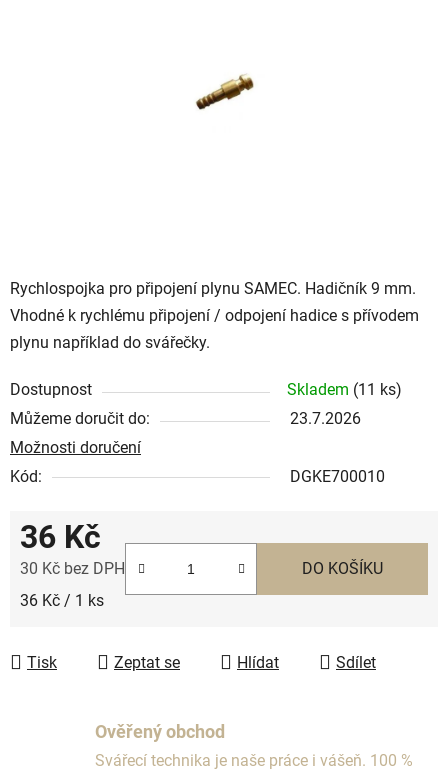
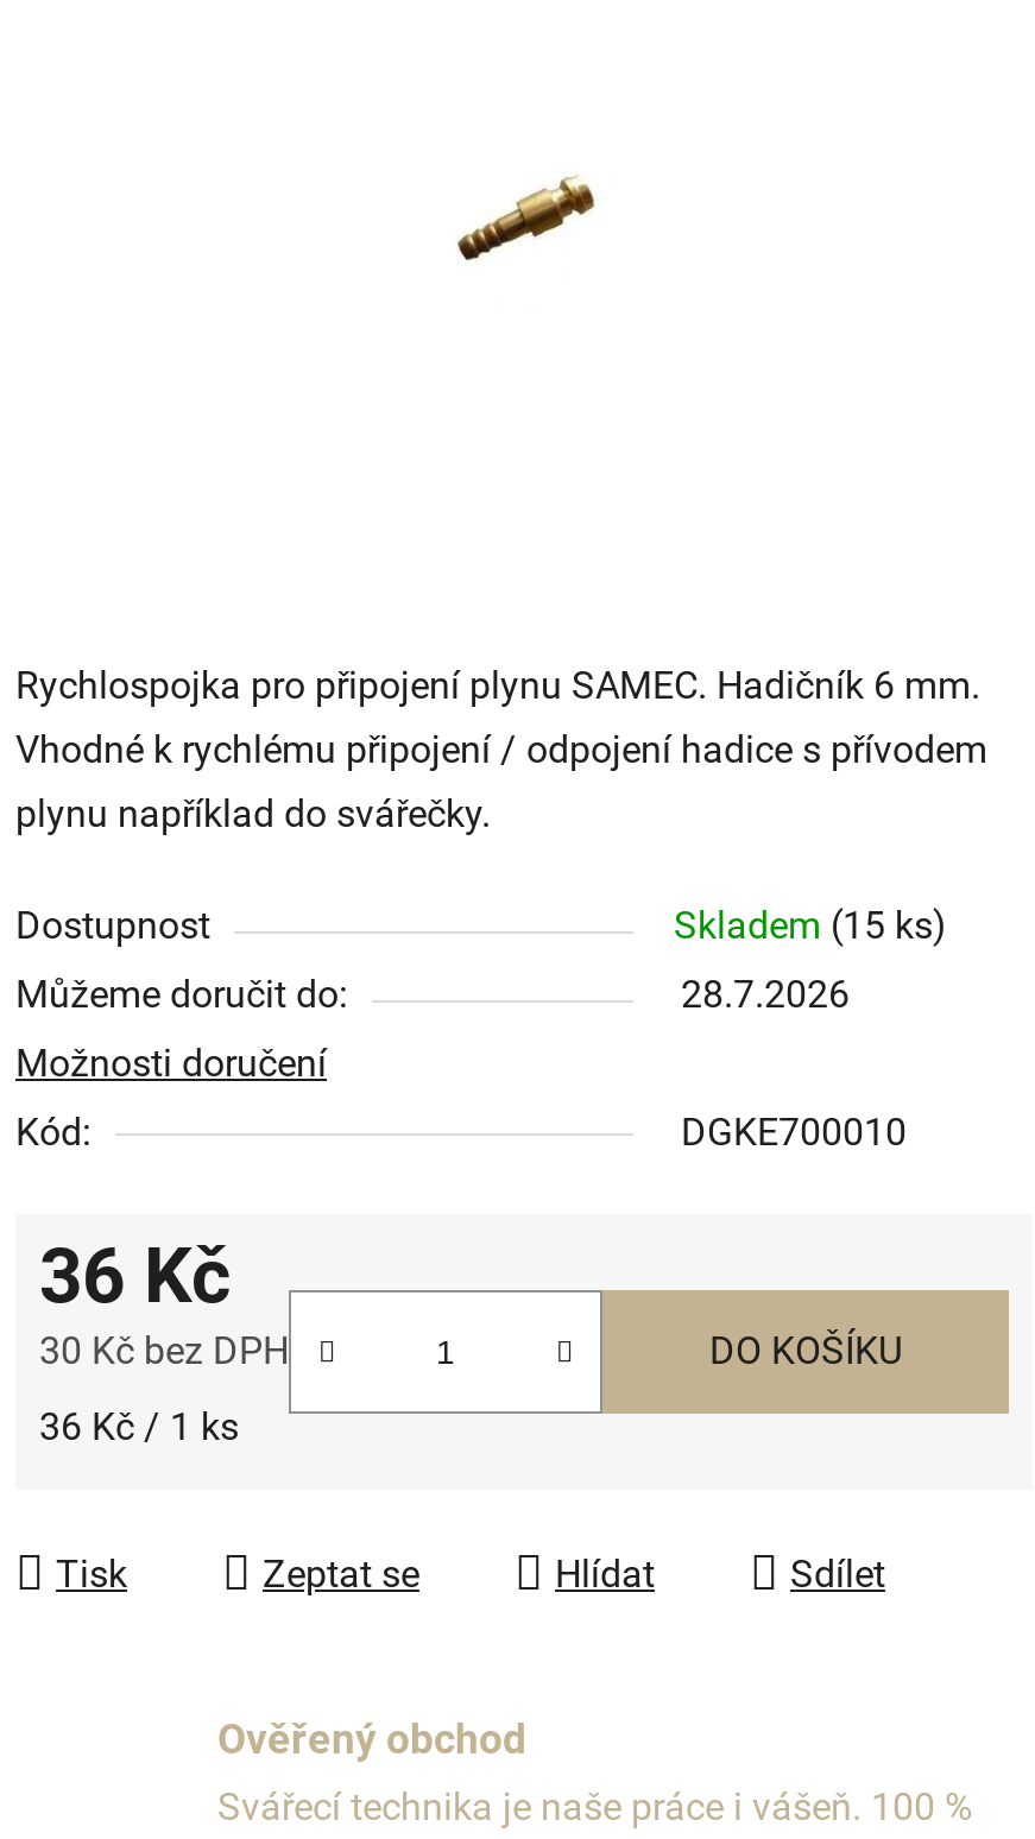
[10,279,416,298] Rychlospojka pro připojení plynu SAMEC. Hadičník 9 mm. -> [15,662,980,708] Rychlospojka pro připojení plynu SAMEC. Hadičník 6 mm.
[287,380,402,399] Skladem (11 ks) -> [674,902,947,948] Skladem (15 ks)
[290,409,361,428] 23.7.2026 -> [681,971,850,1016] 28.7.2026

